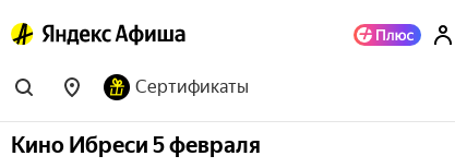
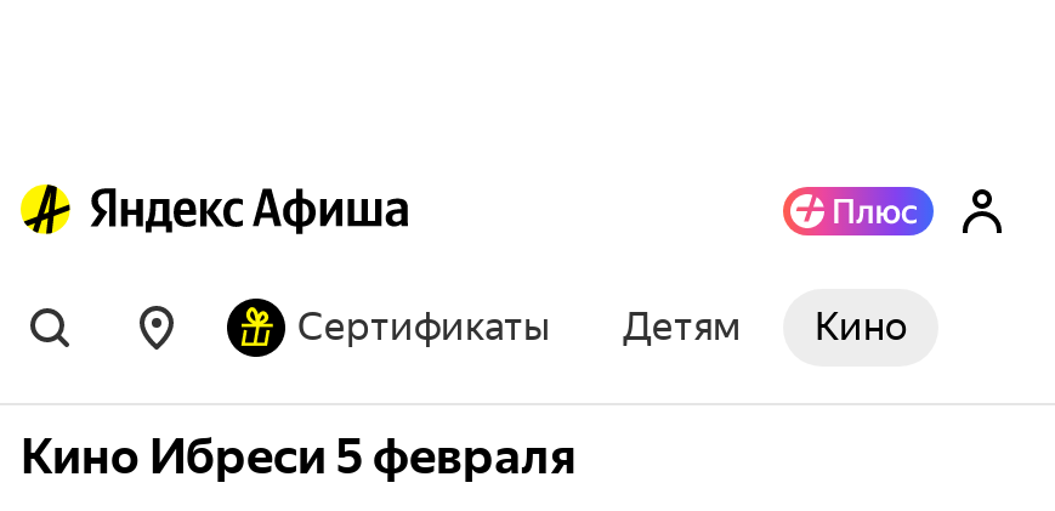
none -> [623,303,907,350] Детям | Кино

